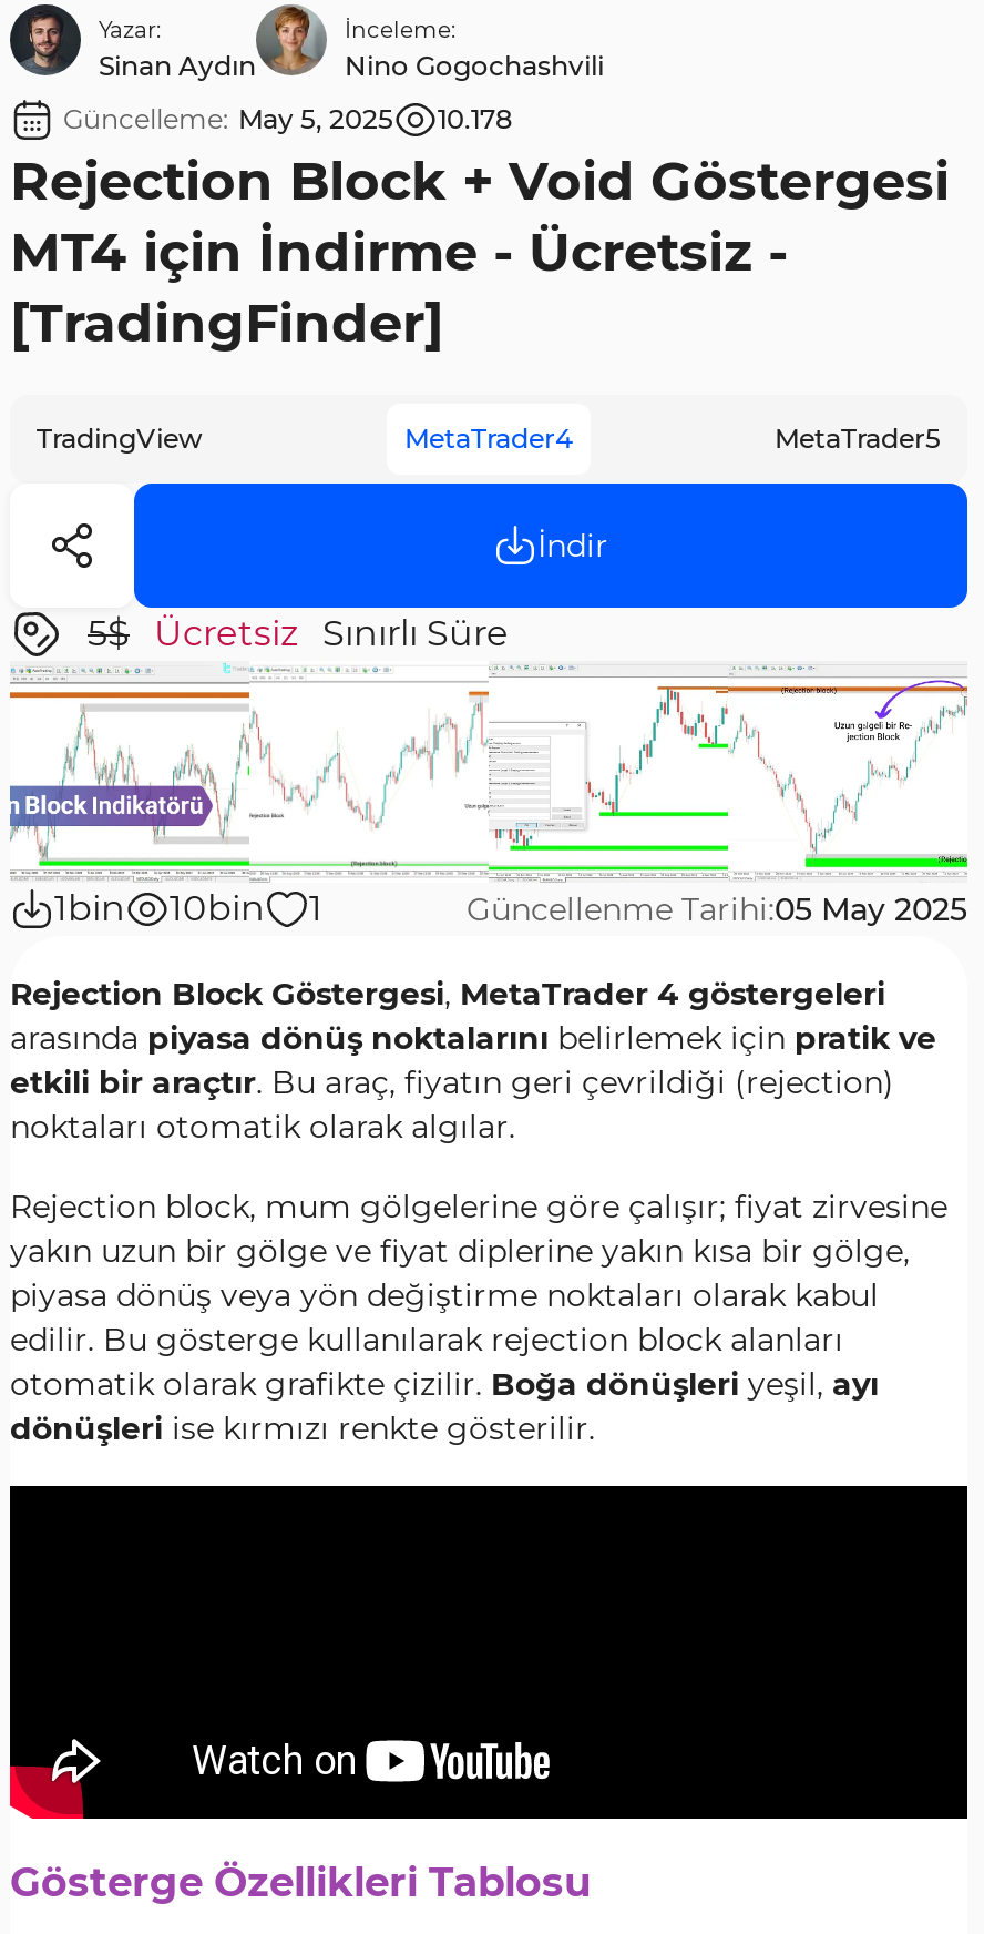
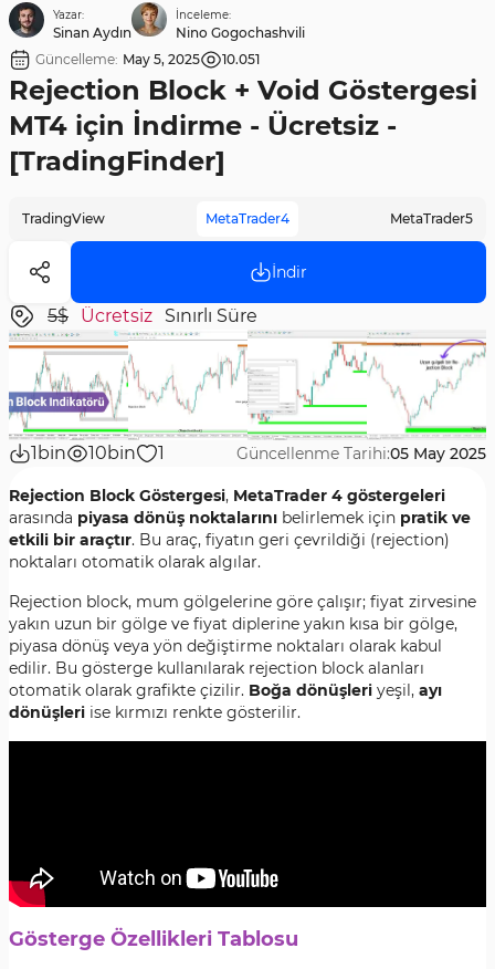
[63,102,513,135] Güncelleme: May 5, 2025 10.178 -> [35,51,260,67] Güncelleme: May 5, 2025 10.051

